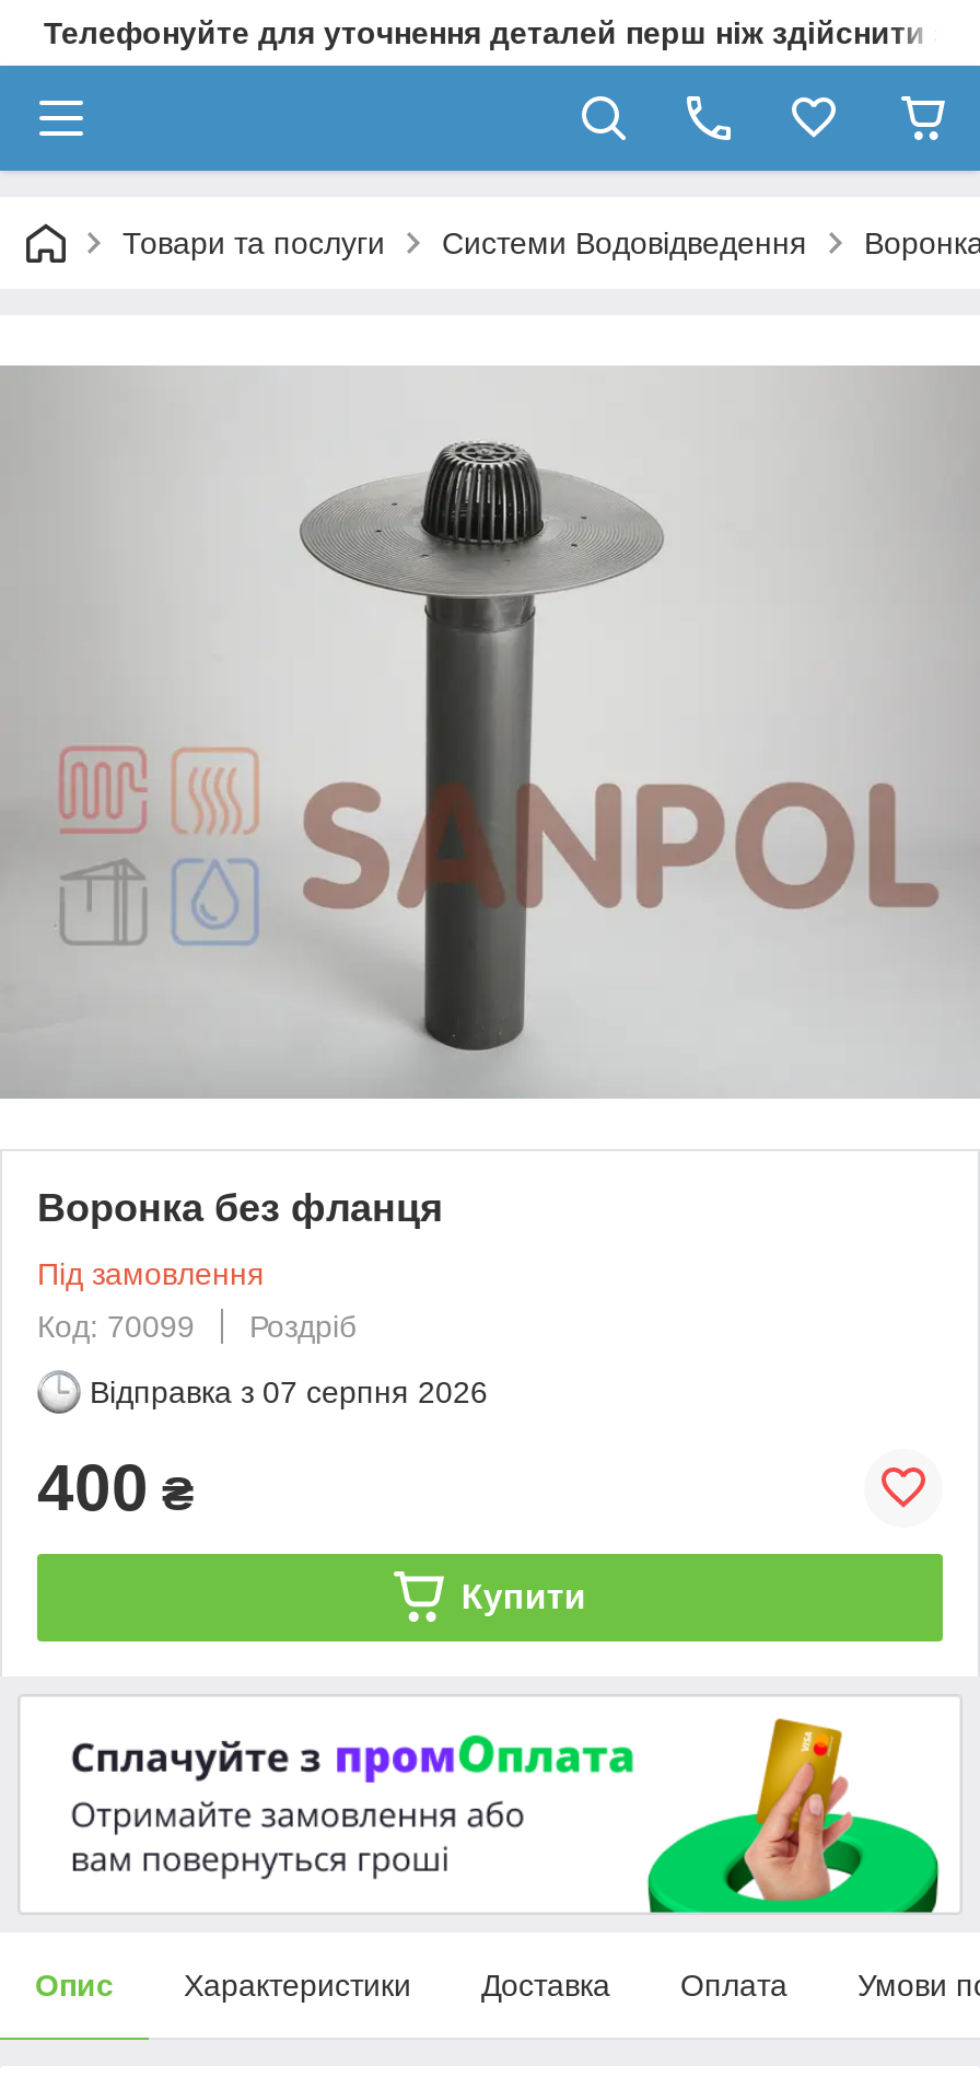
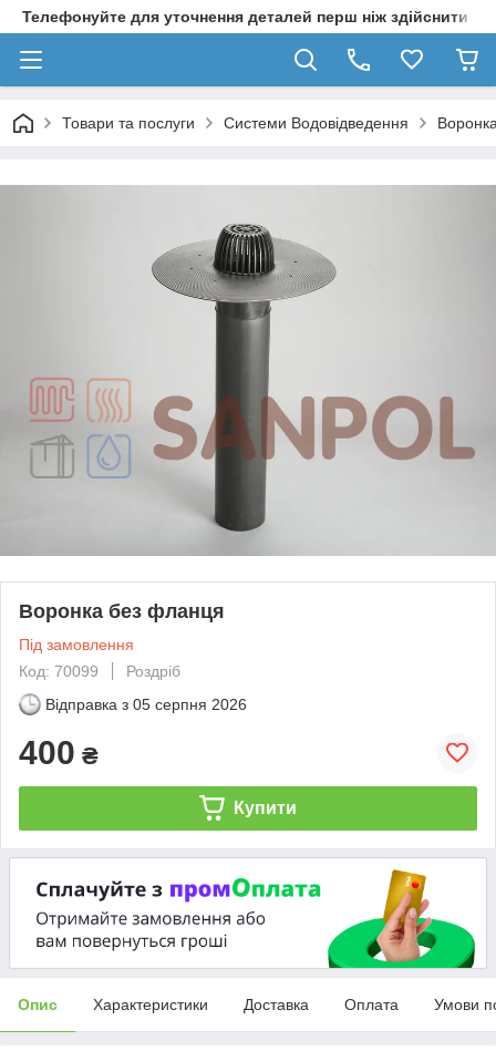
[90,1374,488,1409] Відправка з 07 серпня 2026 -> [45,695,247,713] Відправка з 05 серпня 2026

